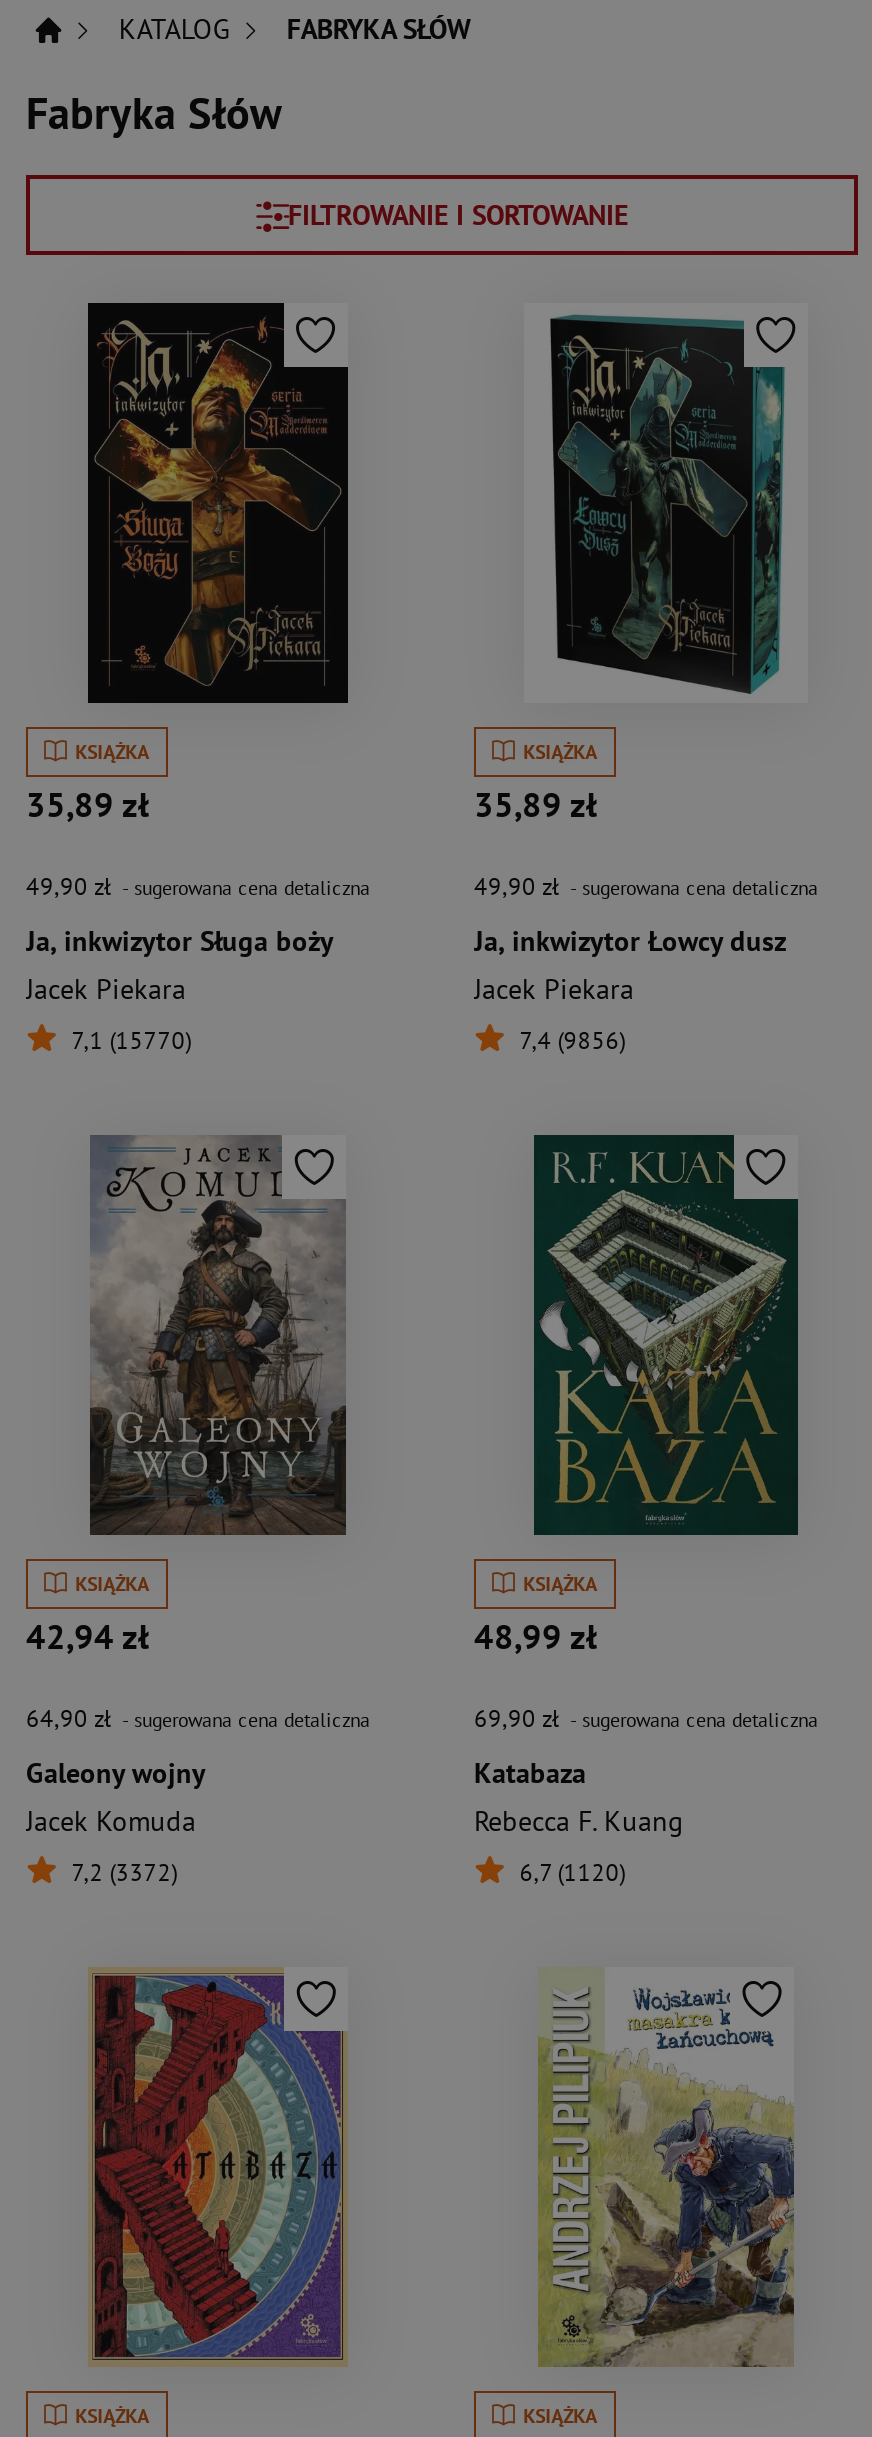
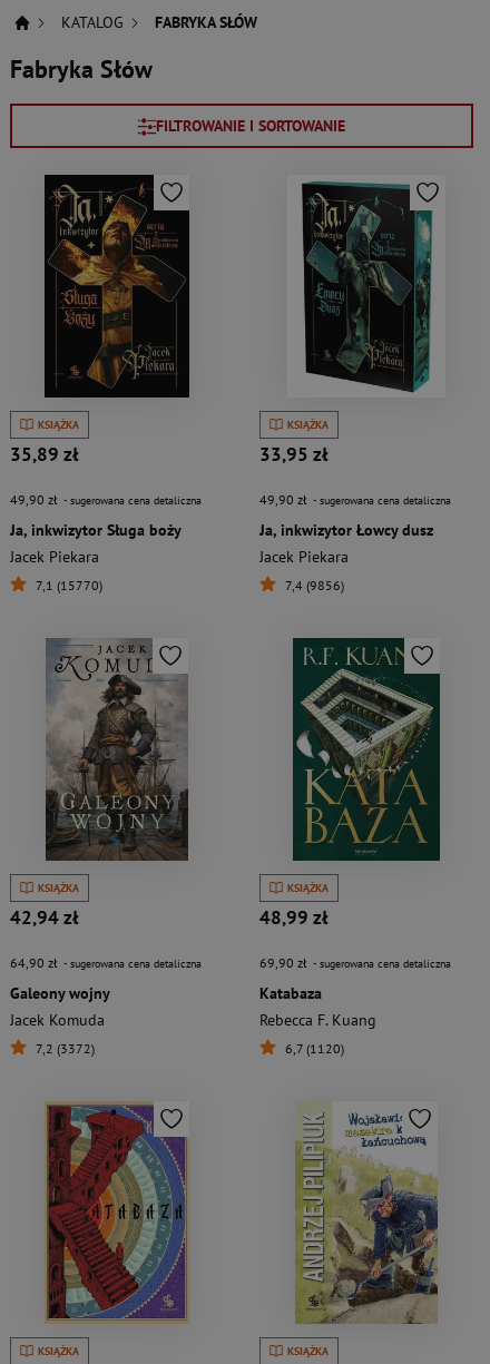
[474,783,596,827] 35,89 zł -> [259,442,327,467] 33,95 zł

